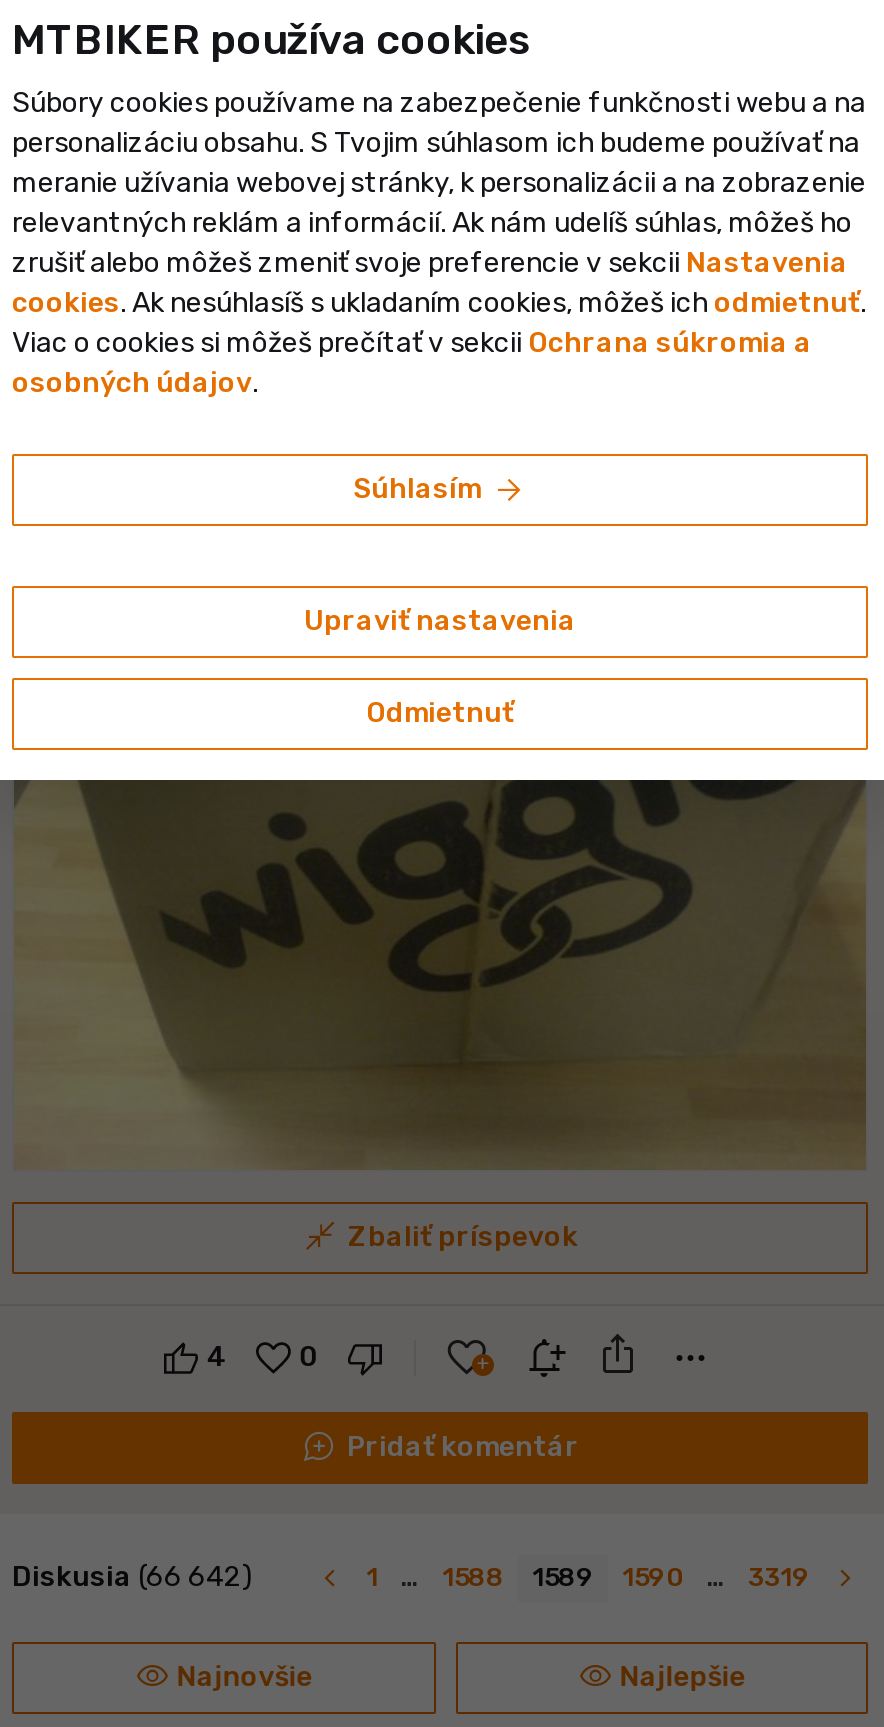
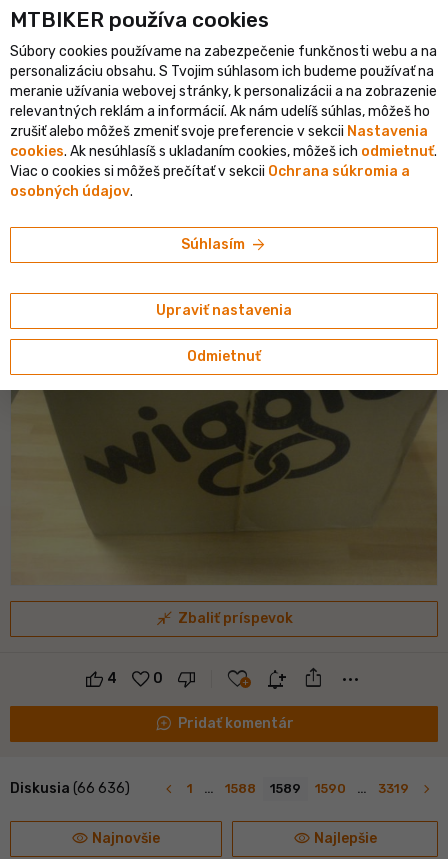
[12,1559,252,1593] Diskusia (66 642) -> [10,780,130,797] Diskusia (66 636)

